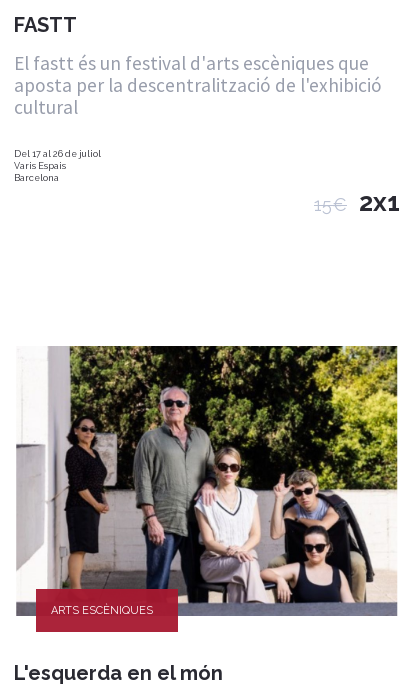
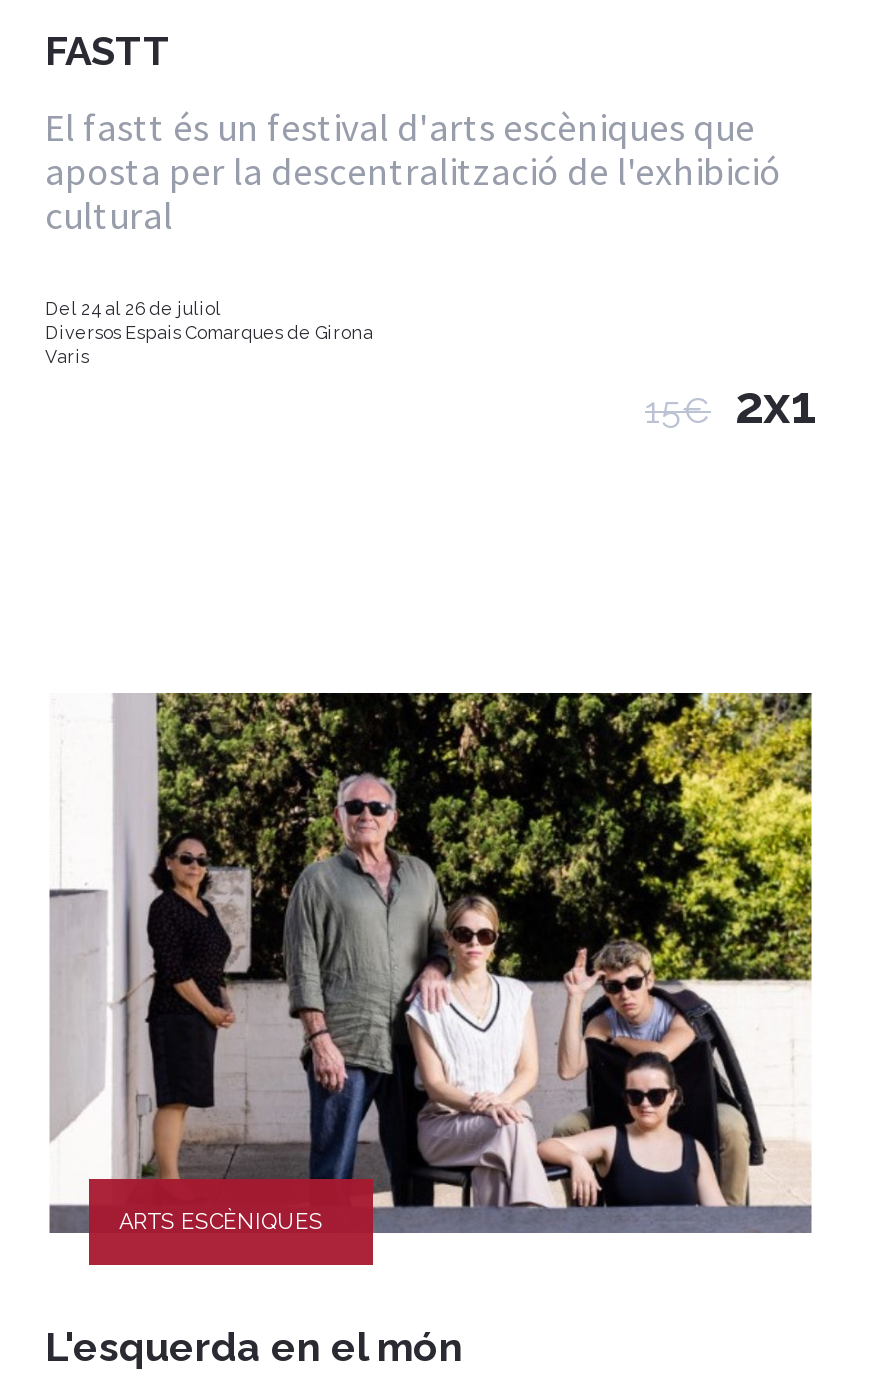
[14,149,101,183] Del 17 al 26 de juliol | Varis Espais | Barcelona -> [45,299,373,367] Del 24 al 26 de juliol | Diversos Espais Comarques de Girona | Varis

